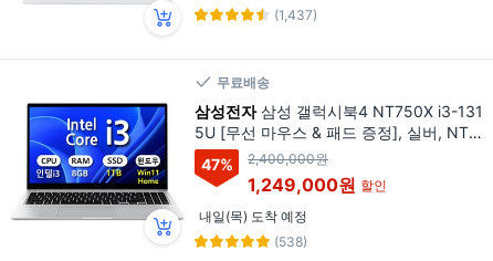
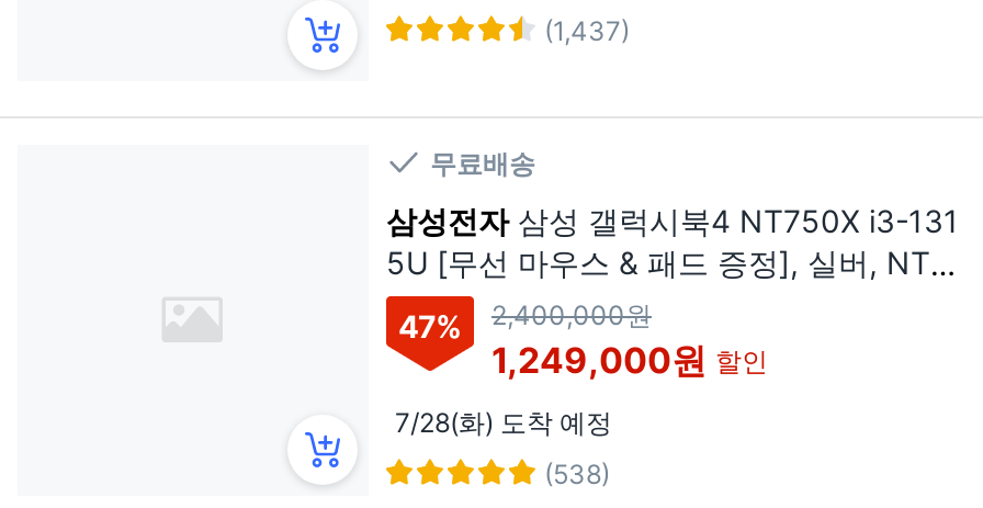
[12,102,171,221] [image] -> none
[199,208,307,224] 내일(목) 도착 예정 -> [395,406,612,439] 7/28(화) 도착 예정

